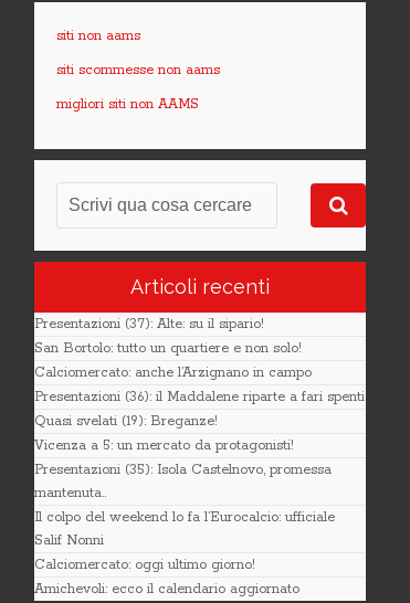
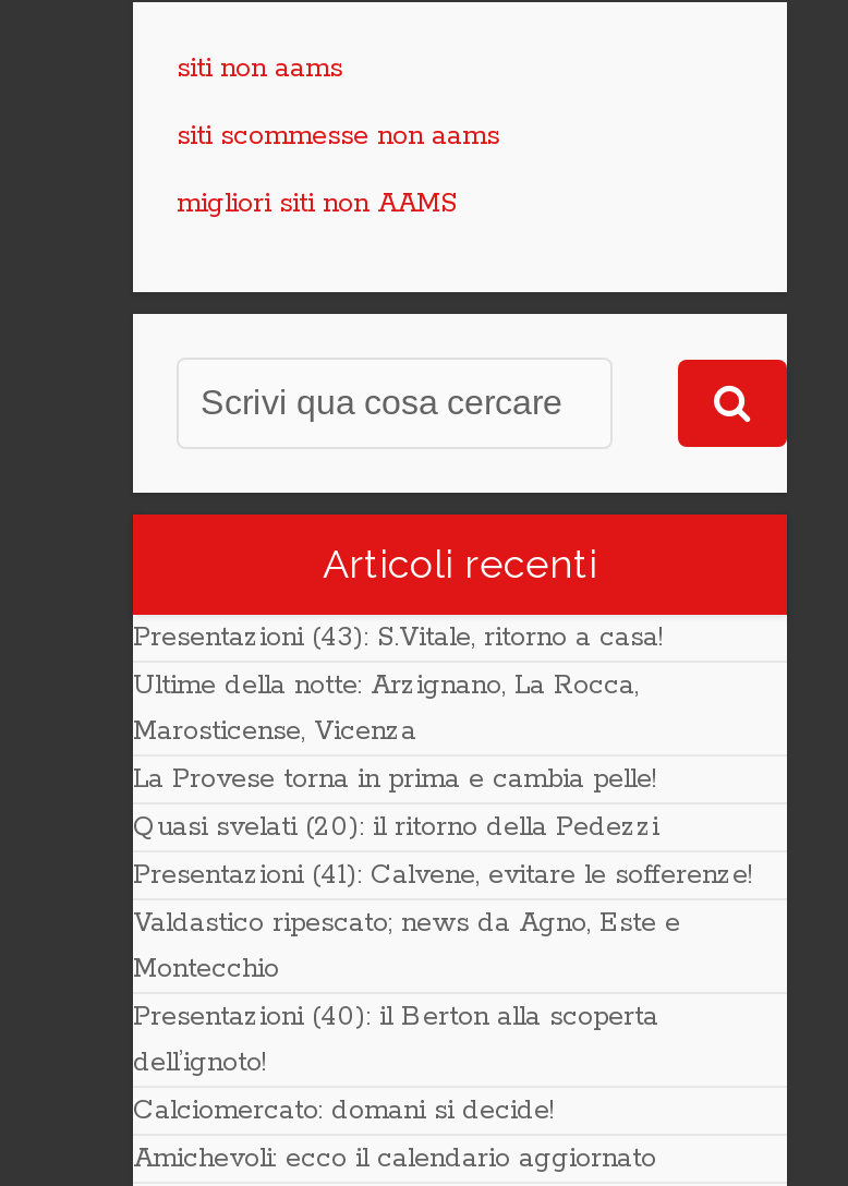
[34,316,365,573] Presentazioni (37): Alte: su il sipario! | San Bortolo: tutto un quartiere e non solo! | Calciomercato: anche l’Arzignano in campo | Presentazioni (36): il Maddalene riparte a fari spenti | Quasi svelati (19): Breganze! | Vicenza a 5: un mercato da protagonisti! | Presentazioni (35): Isola Castelnovo, promessa | mantenuta.. | Il colpo del weekend lo fa l’Eurocalcio: ufficiale | Salif Nonni | Calciomercato: oggi ultimo giorno! -> [133,622,754,1128] Presentazioni (43): S.Vitale, ritorno a casa! | Ultime della notte: Arzignano, La Rocca, | Marosticense, Vicenza | La Provese torna in prima e cambia pelle! | Quasi svelati (20): il ritorno della Pedezzi | Presentazioni (41): Calvene, evitare le sofferenze! | Valdastico ripescato; news da Agno, Este e | Montecchio | Presentazioni (40): il Berton alla scoperta | dell’ignoto! | Calciomercato: domani si decide!

